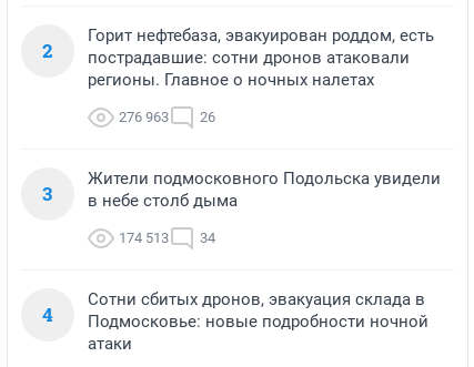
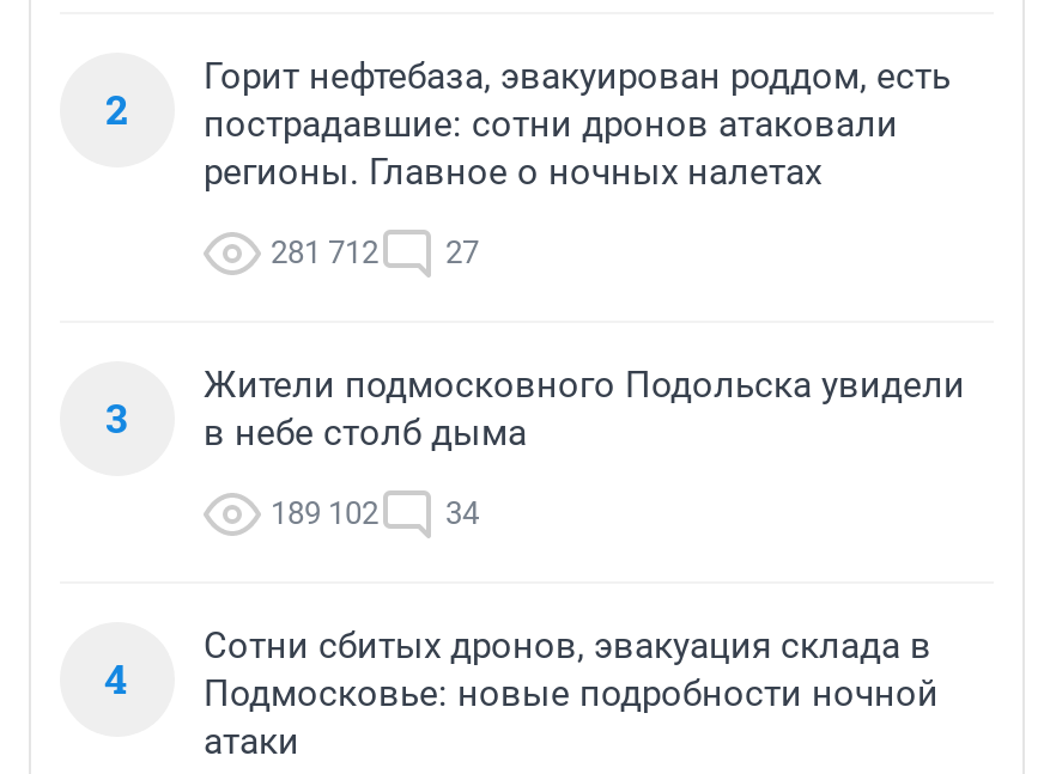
[119,109,169,125] 276 963 -> [271,234,378,270] 281 712
[200,109,215,125] 26 -> [445,234,479,270] 27
[119,230,215,246] 174 513 34 -> [271,495,479,531] 189 102 34

